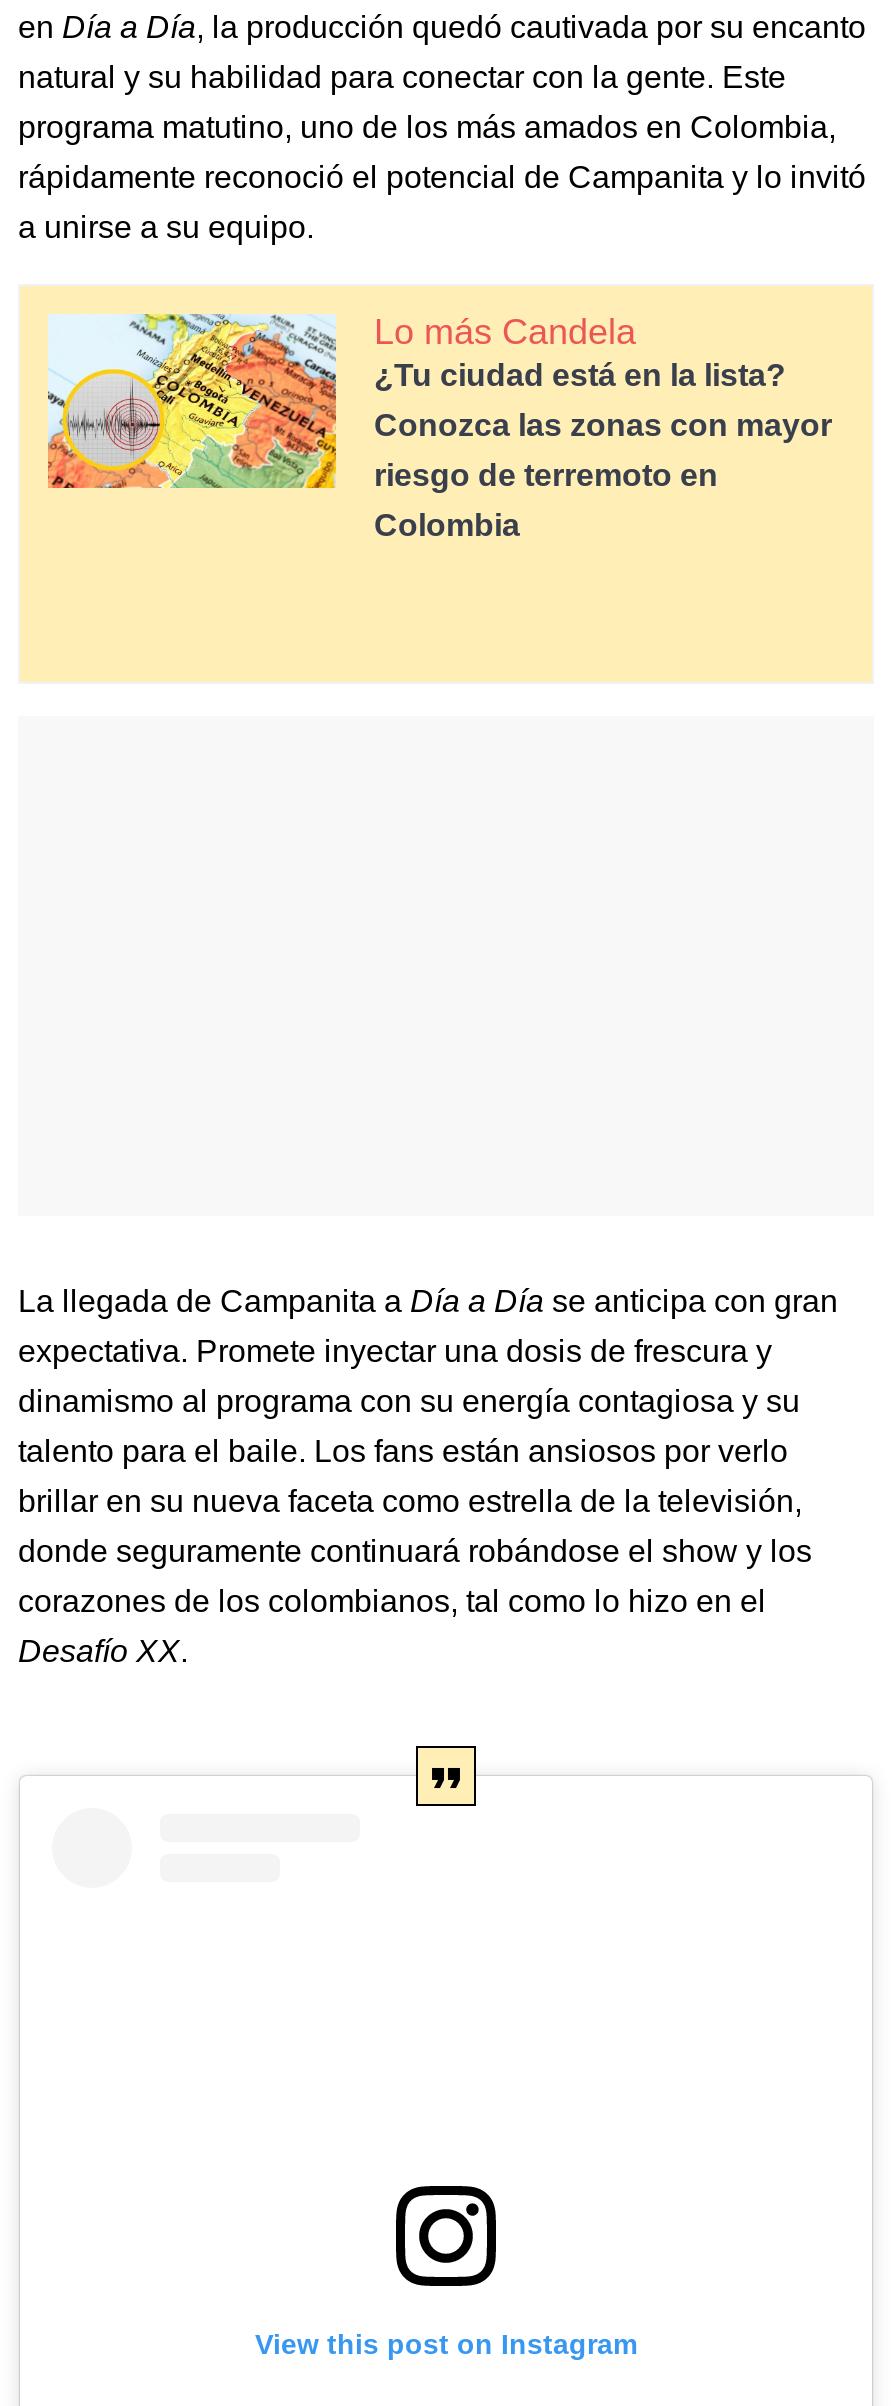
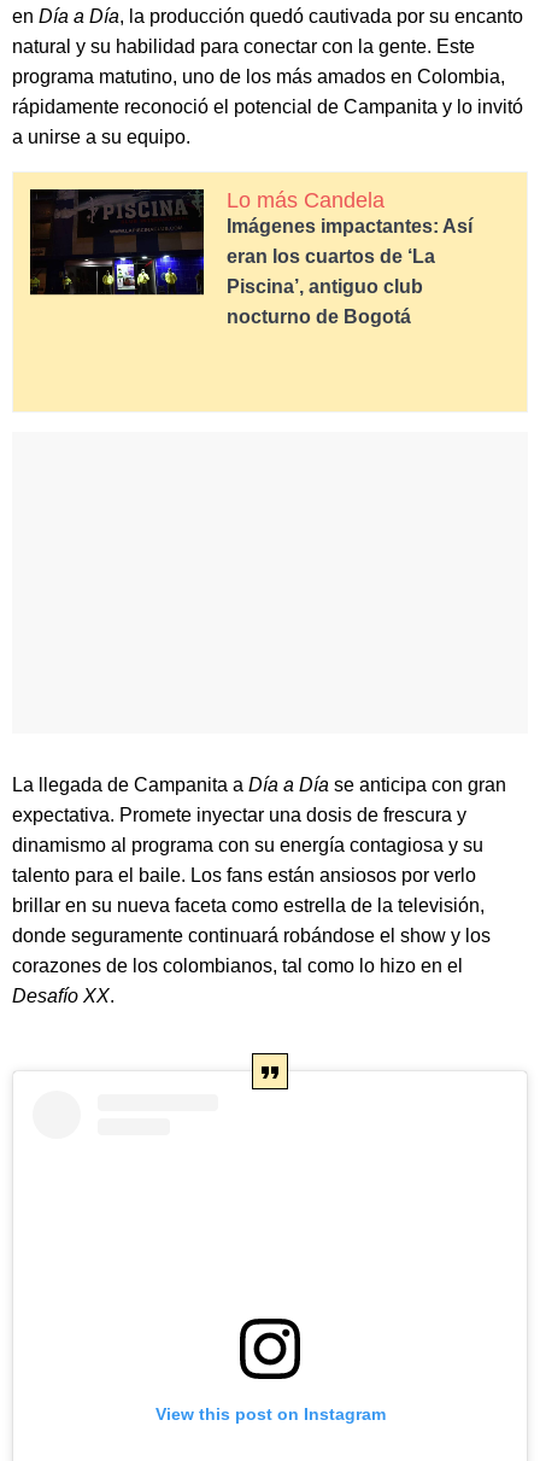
[46,312,786,490] [image] | ¿Tu ciudad está en la lista? -> [29,188,472,296] [image] | Imágenes impactantes: Así
[374,407,832,441] Conozca las zonas con mayor -> [227,246,435,266] eran los cuartos de ‘La
[374,457,718,491] riesgo de terremoto en -> [227,276,423,296] Piscina’, antiguo club
[374,507,520,541] Colombia -> [227,306,411,327] nocturno de Bogotá

